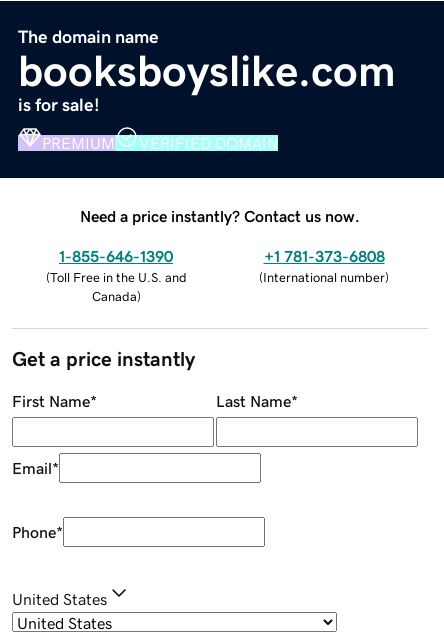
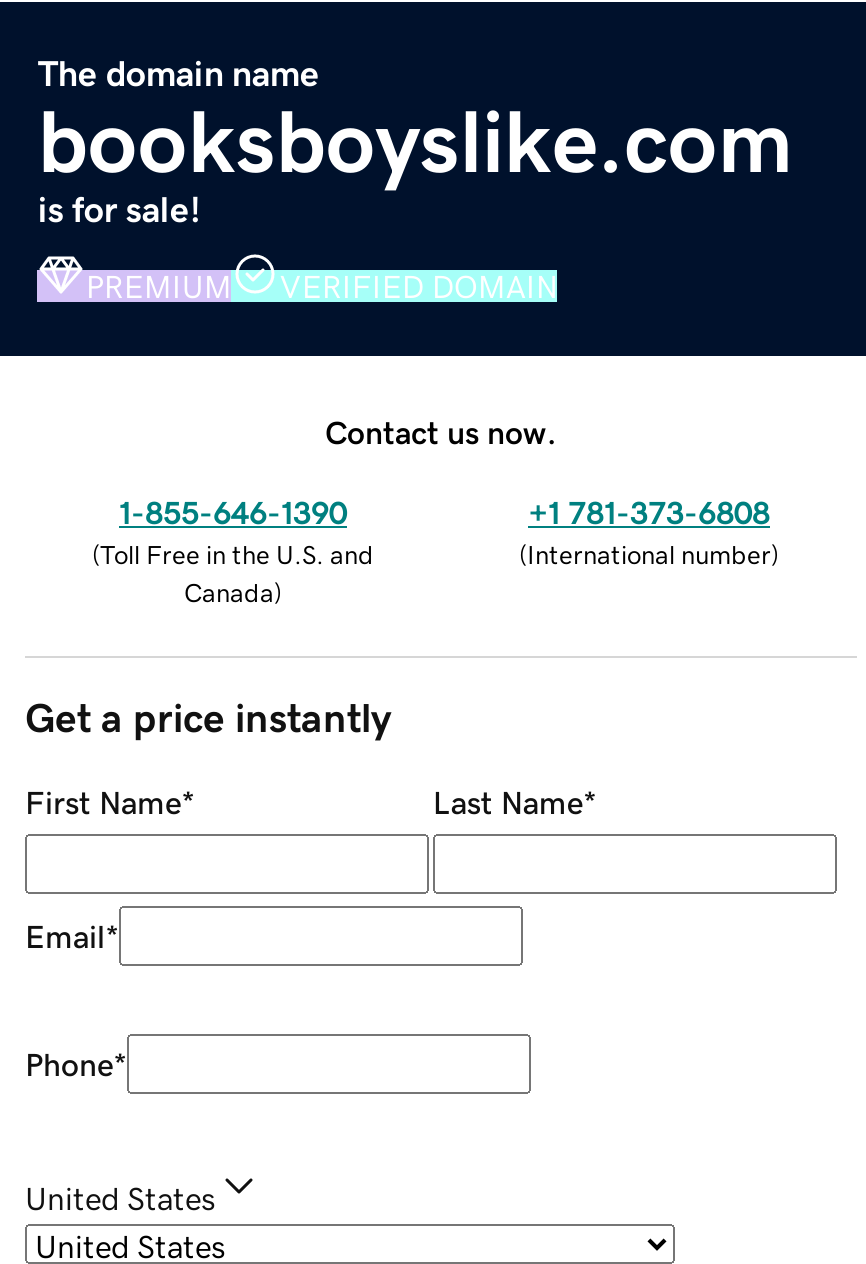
[80,208,360,224] Need a price instantly? Contact us now. -> [325,415,557,447] Contact us now.

